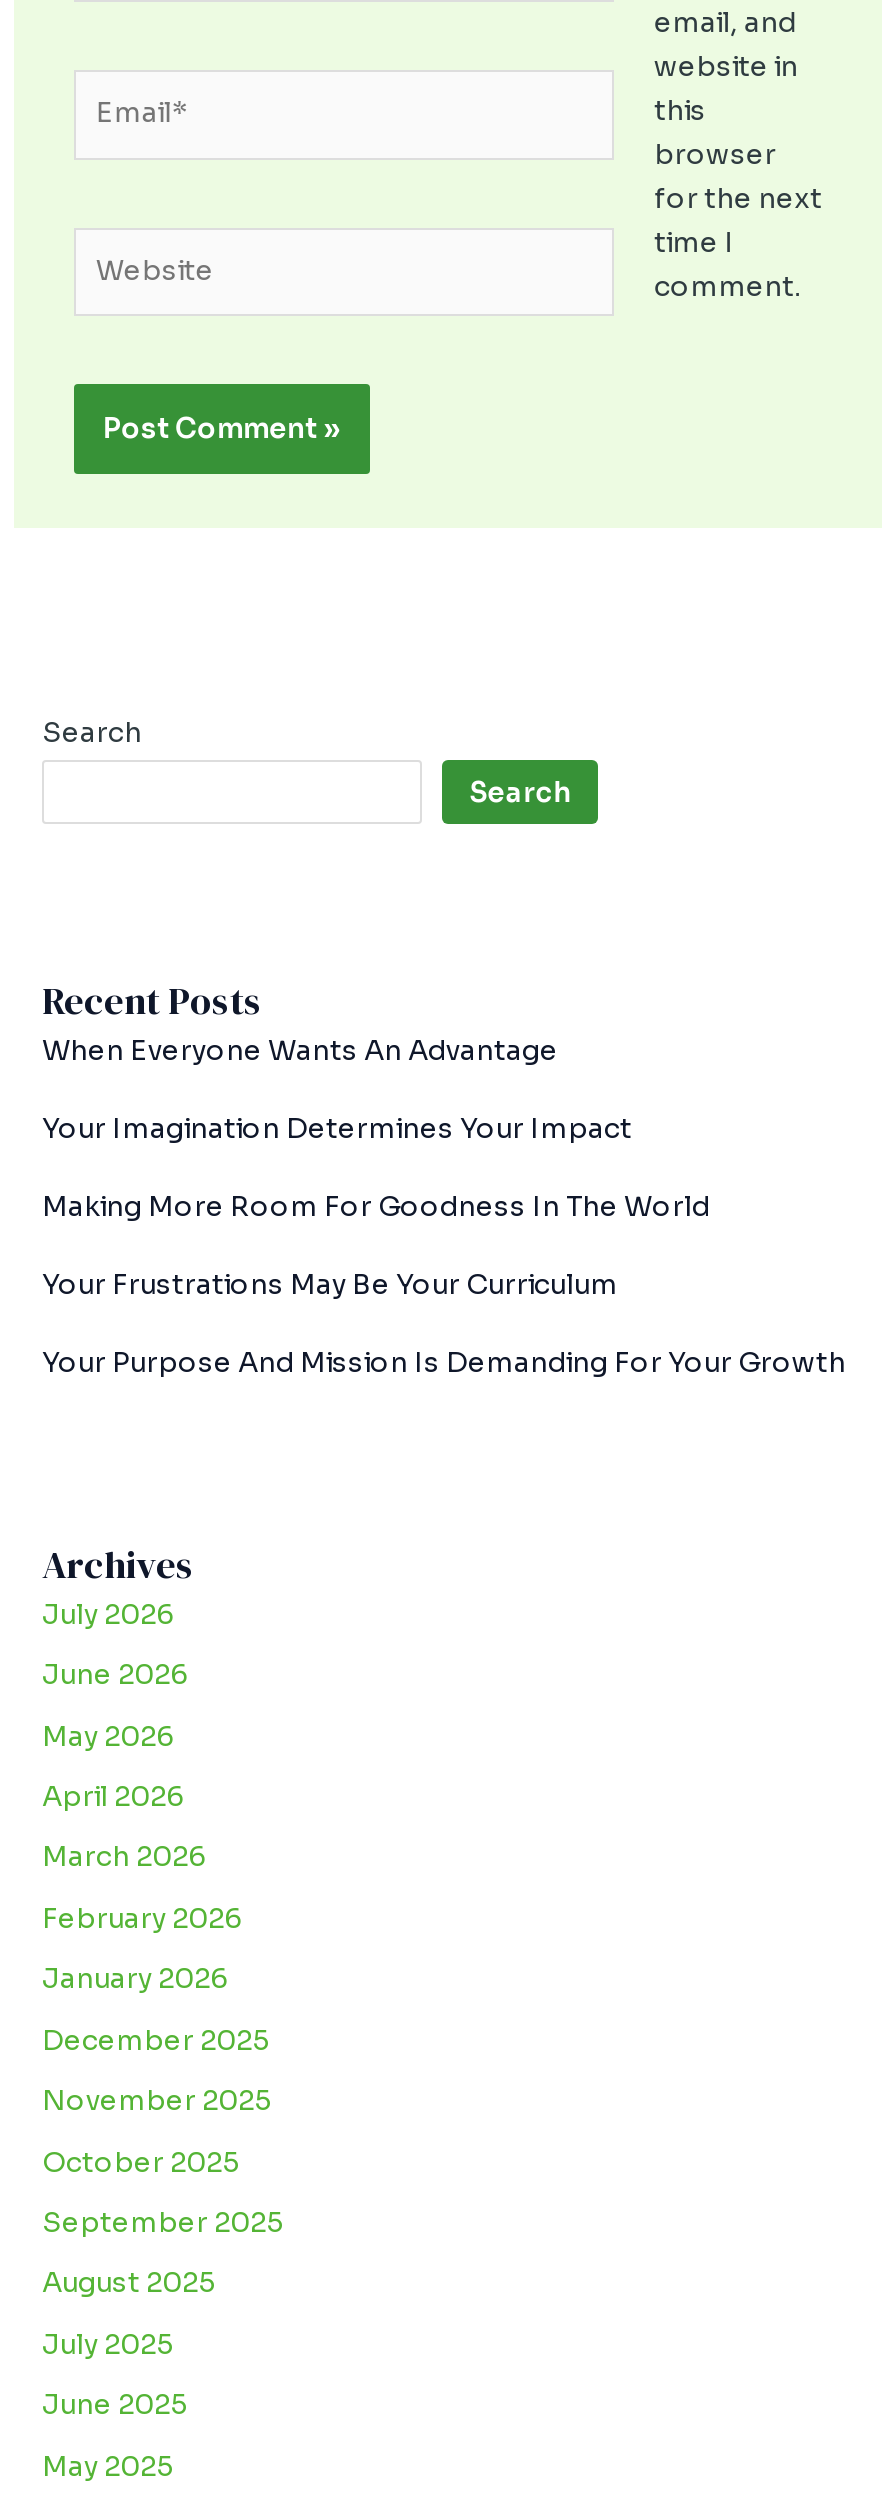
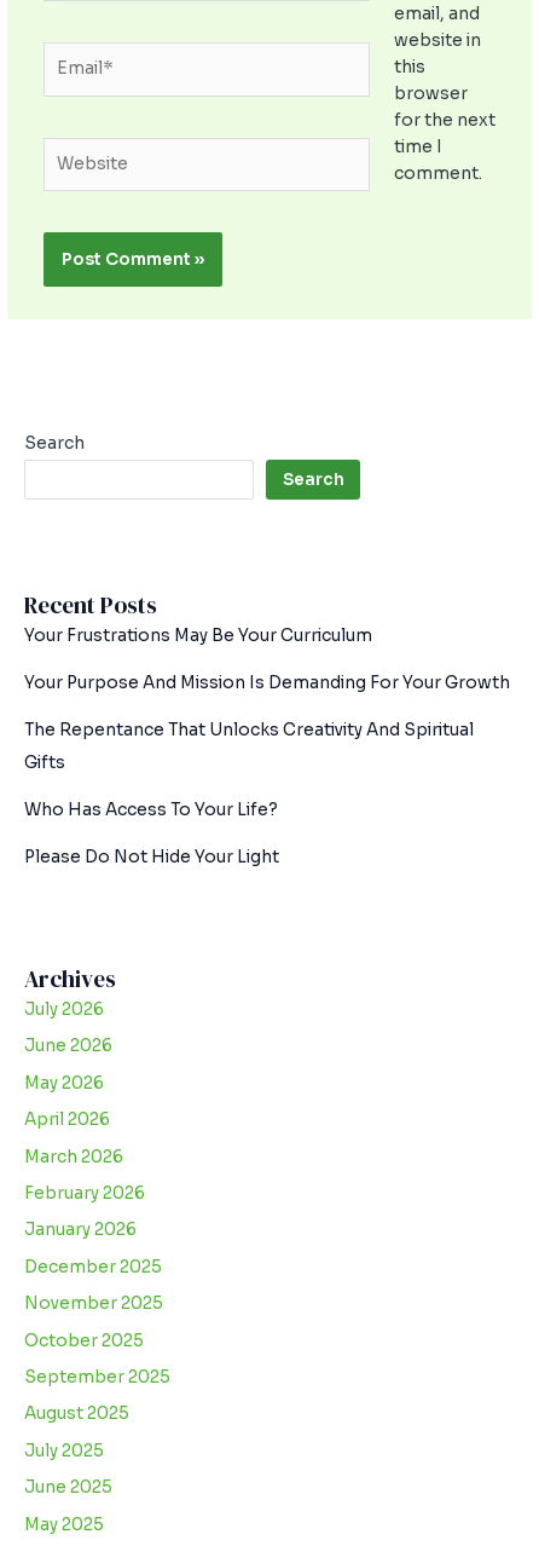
[42,1033,710,1223] When Everyone Wants An Advantage | Your Imagination Determines Your Impact | Making More Room For Goodness In The World -> none
moved [42,1267,846,1379] -> [24,625,510,693]: Your Frustrations May Be Your Curriculum | Your Purpose And Mission Is Demanding For Your Growth
none -> [24,719,474,867] The Repentance That Unlocks Creativity And Spiritual | Gifts | Who Has Access To Your Life? | Please Do Not Hide Your Light

